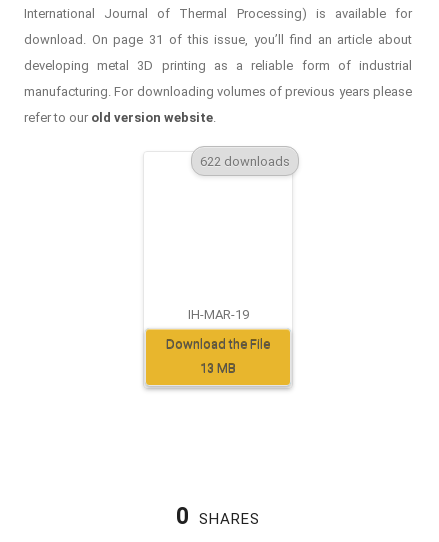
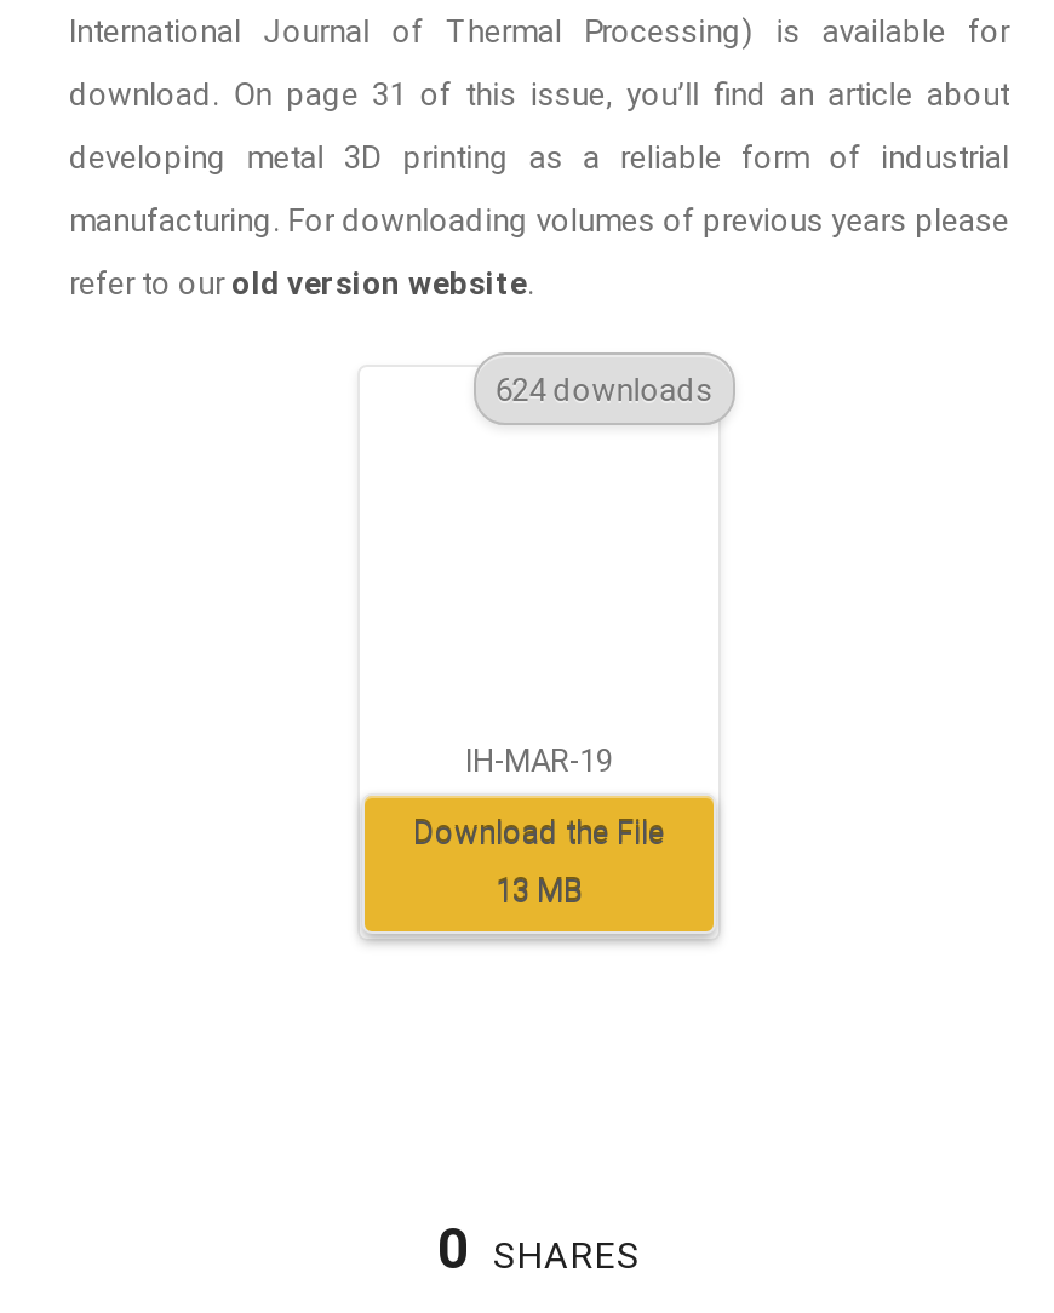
[200,154,290,169] 622 downloads -> [495,371,713,407] 624 downloads

